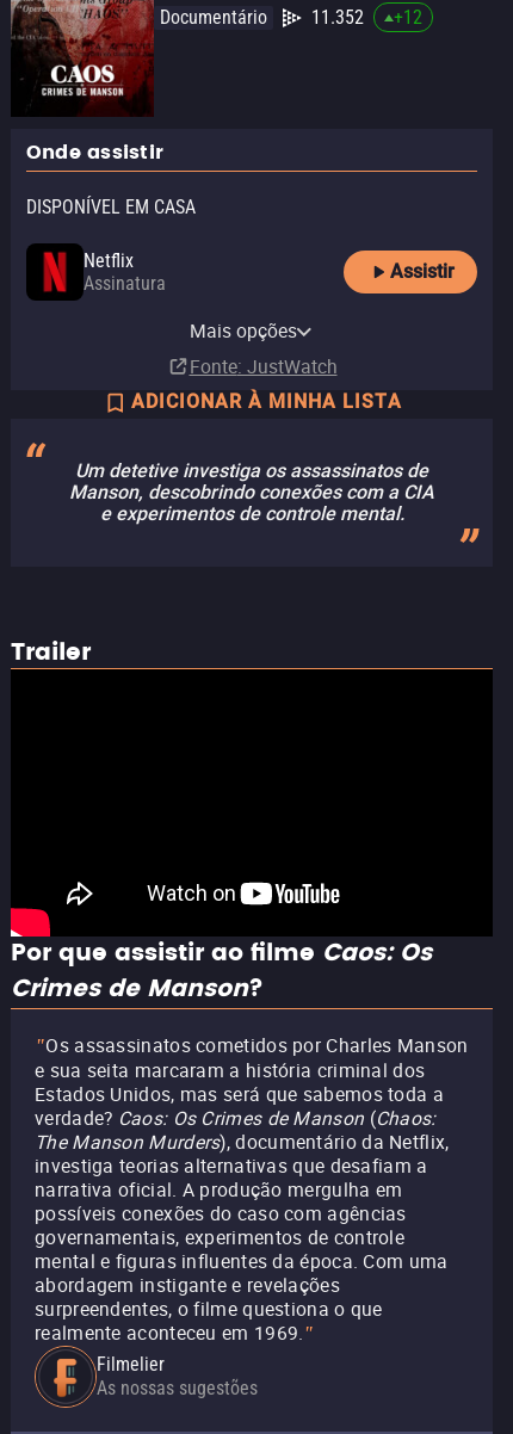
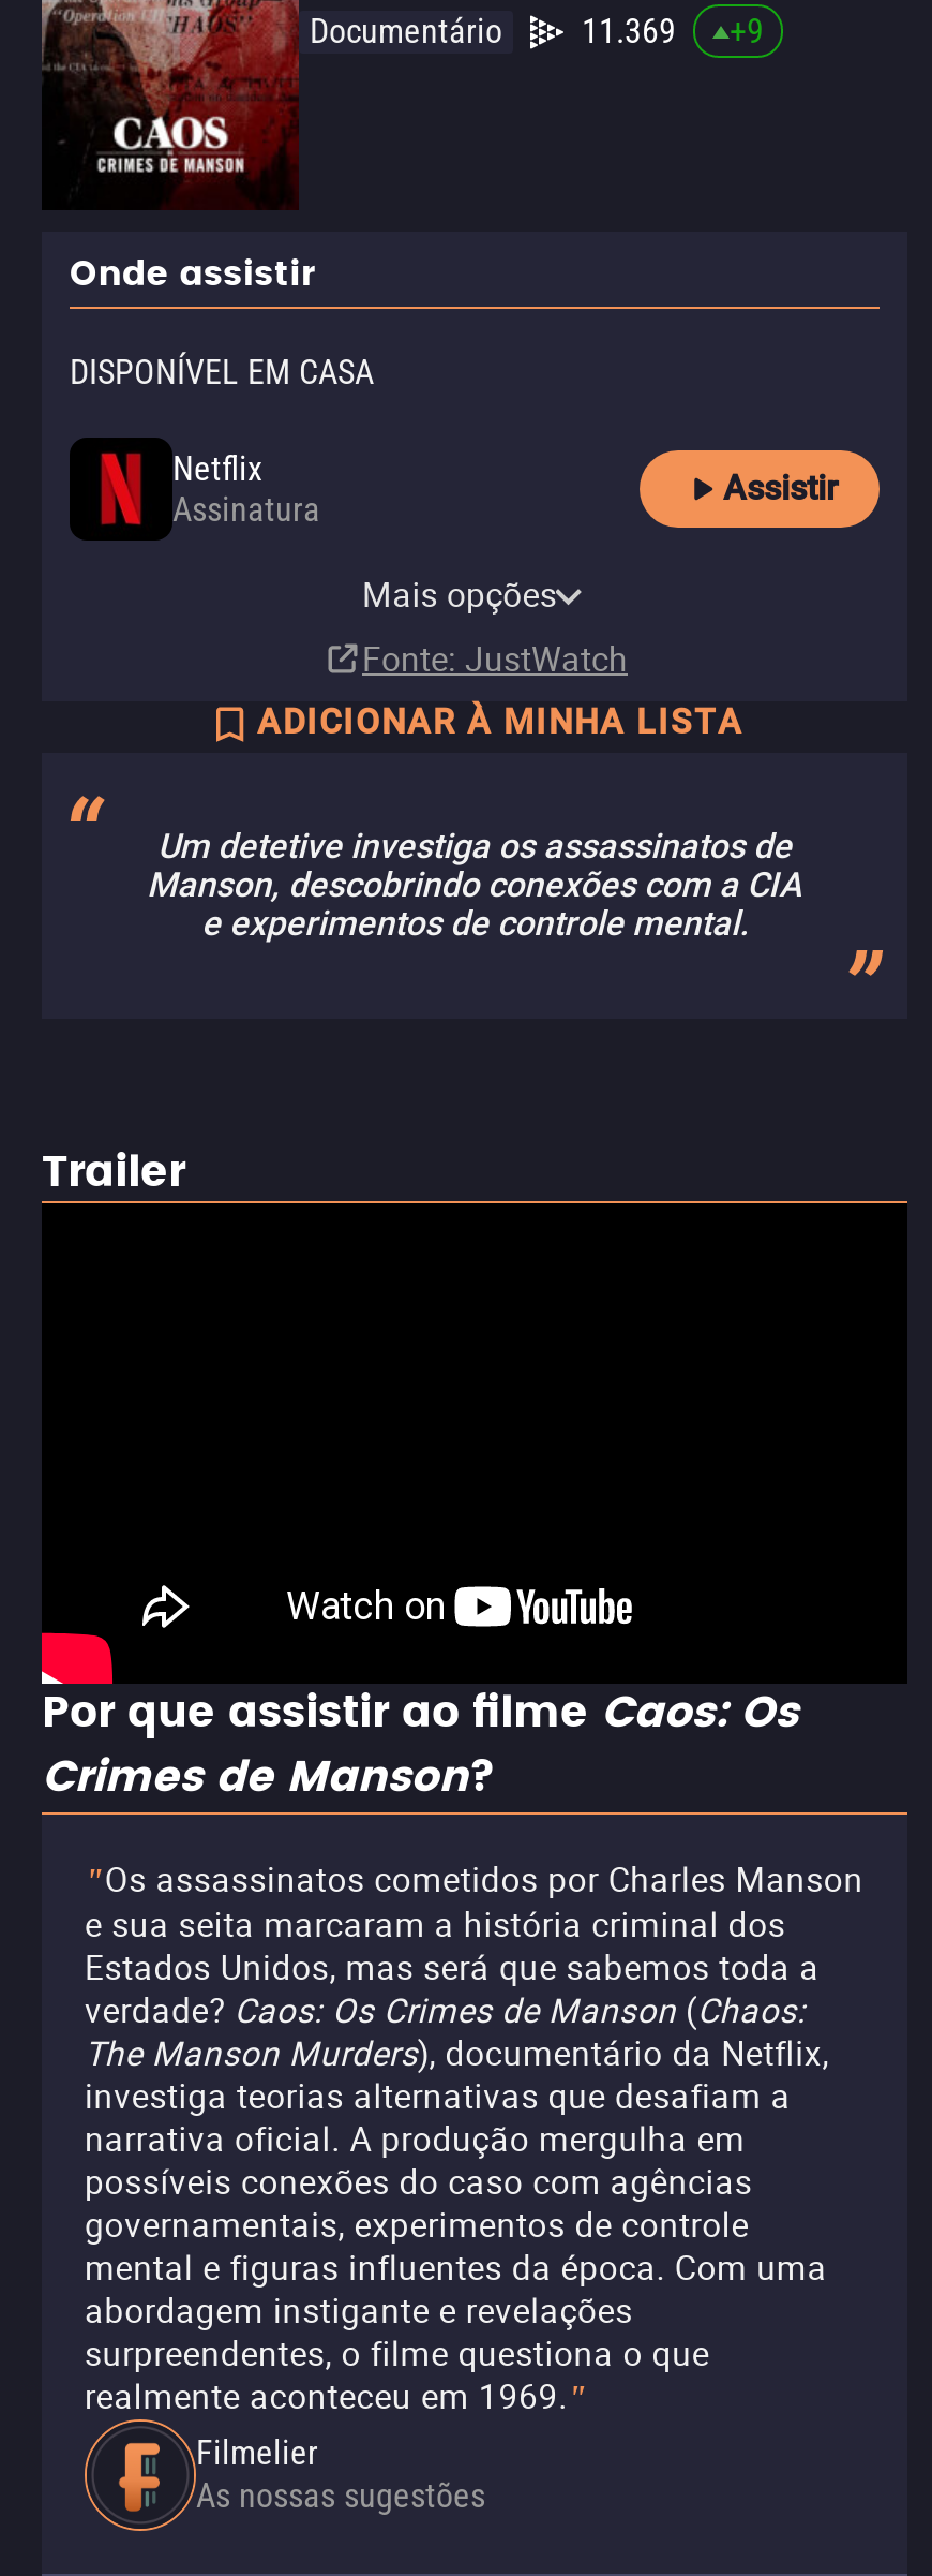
[311,6,364,29] 11.352 -> [582,11,676,51] 11.369
[394,6,422,29] +12 -> [730,11,764,51] +9

